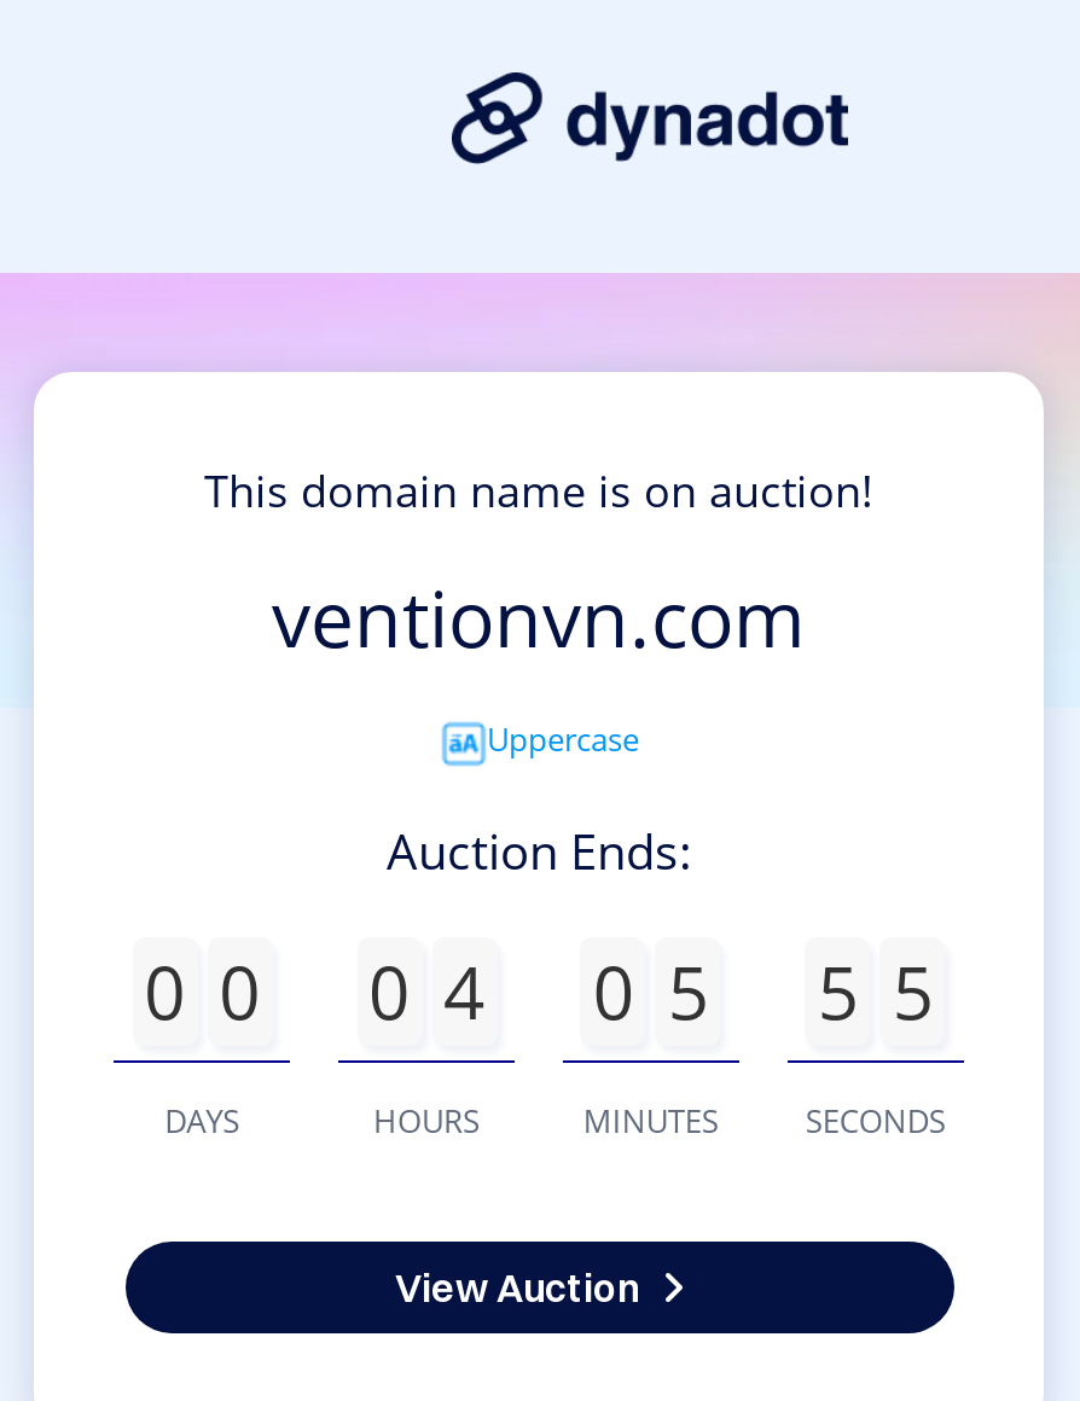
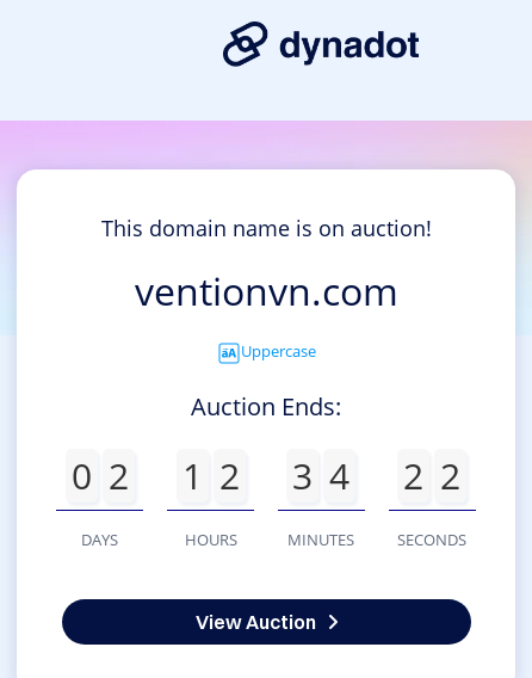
[144,942,260,1041] 0 0 -> [71,451,128,500] 0 2
[368,942,484,1041] 0 4 -> [182,451,239,500] 1 2
[593,942,709,1041] 0 5 -> [293,451,350,500] 3 4
[817,942,933,1041] 5 5 -> [404,451,461,500] 2 2

